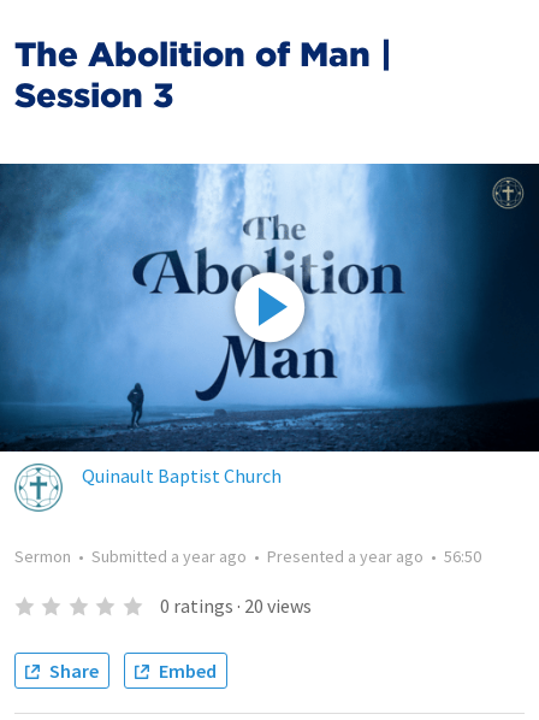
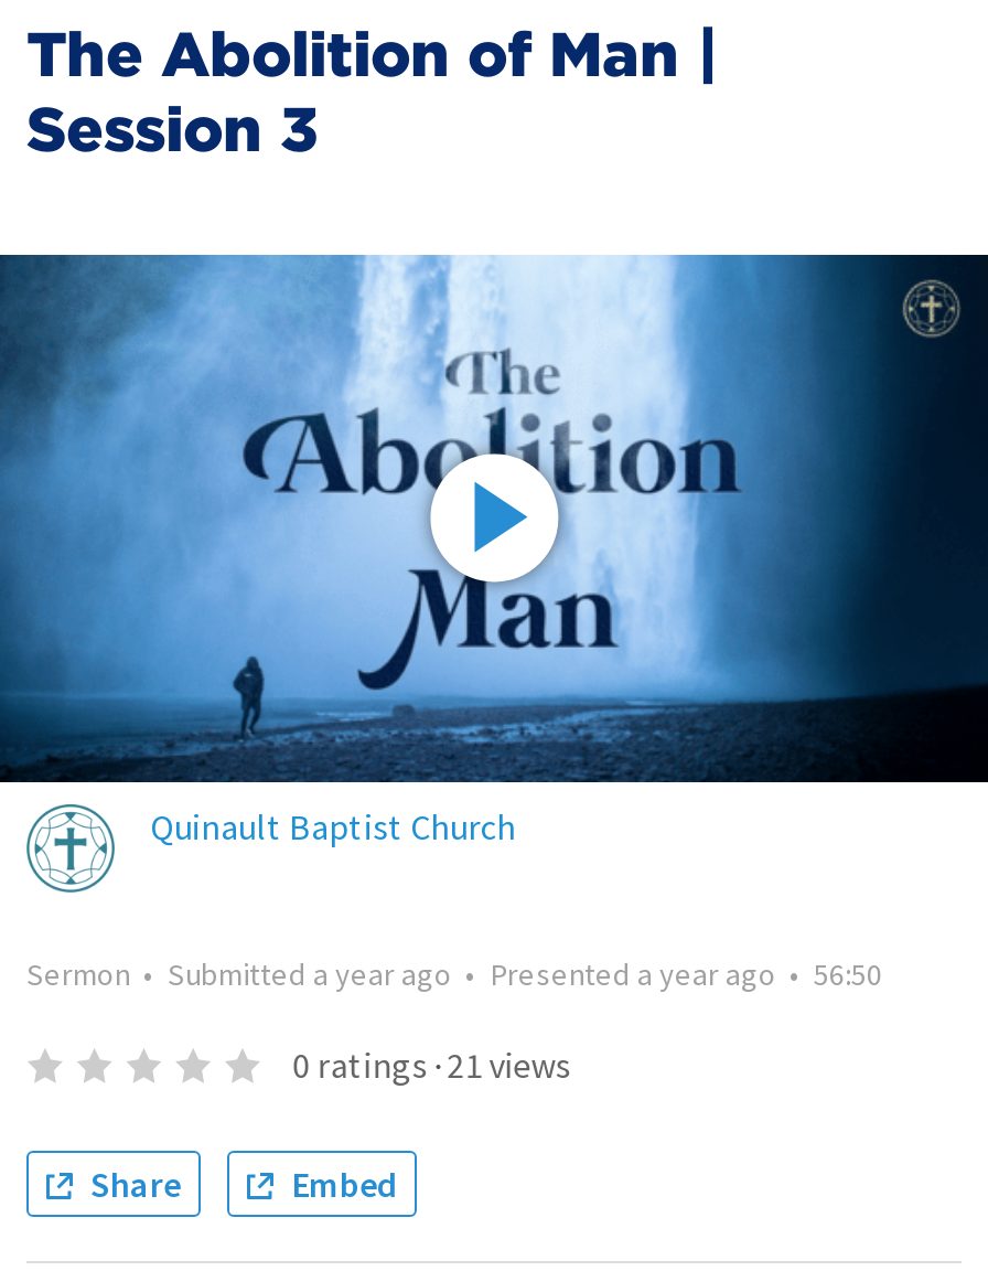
[160,593,311,618] 0 ratings · 20 views -> [293,1042,571,1087] 0 ratings · 21 views

